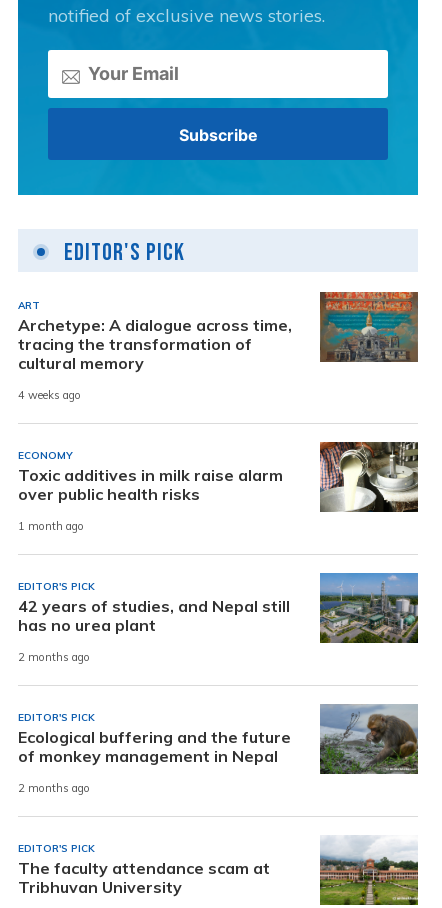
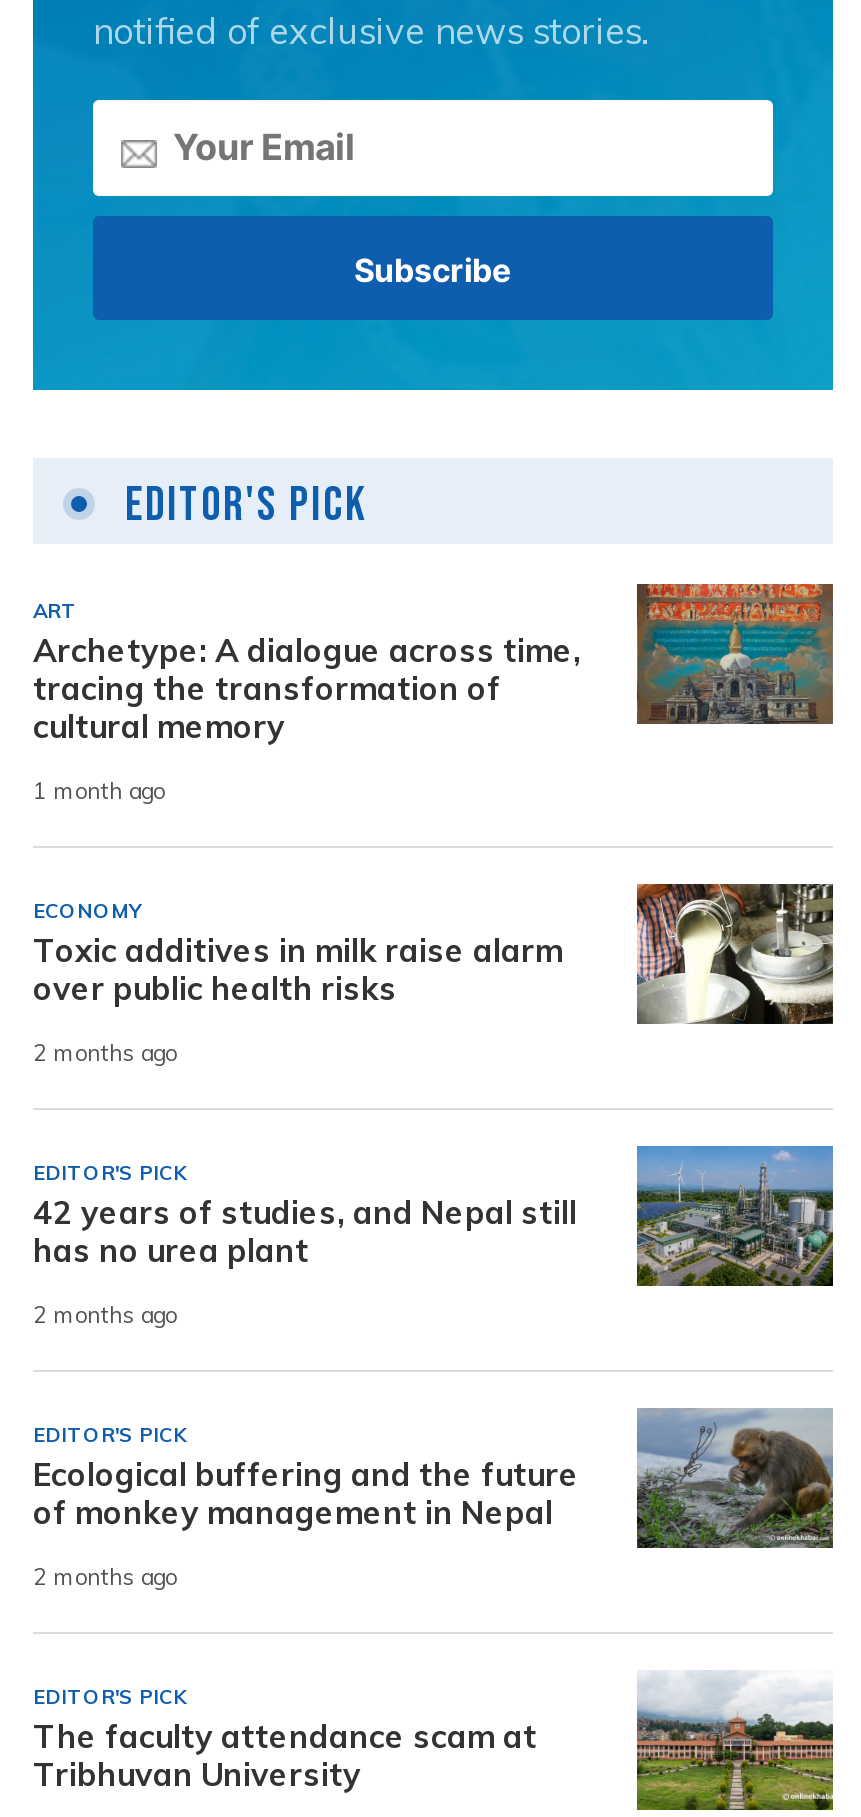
[18,388,81,402] 4 weeks ago -> [33,776,165,804] 1 month ago
[18,519,84,533] 1 month ago -> [33,1038,177,1066] 2 months ago

